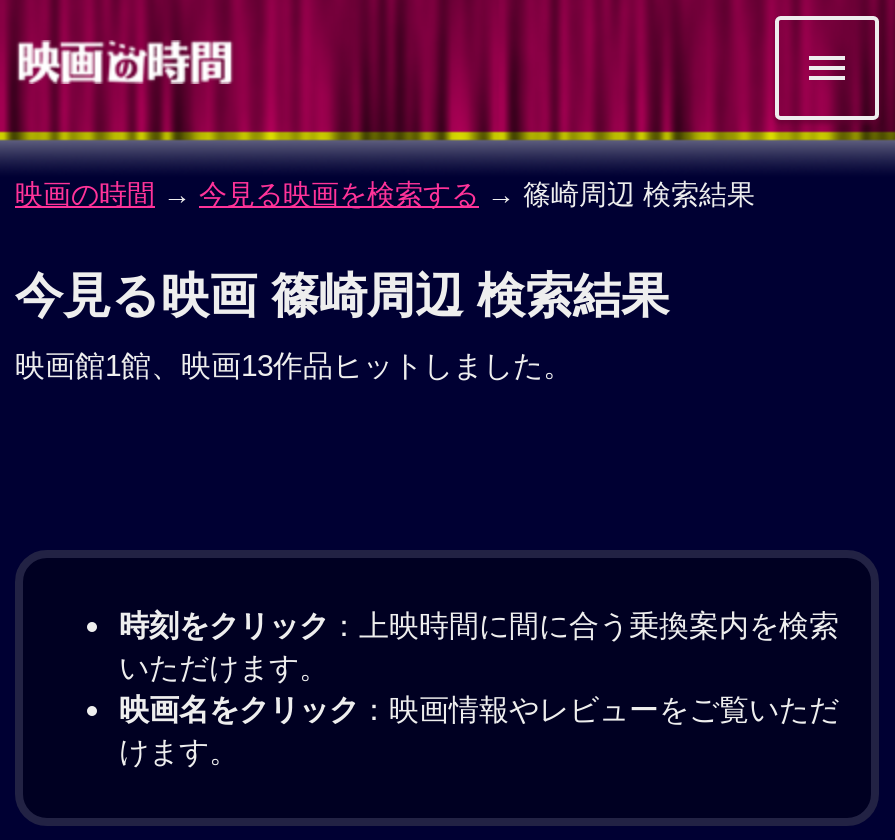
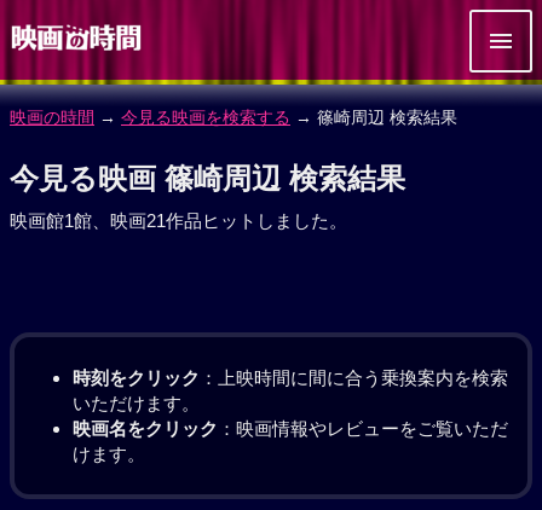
[15,348,573,382] 映画館1館、映画13作品ヒットしました。 -> [10,210,347,231] 映画館1館、映画21作品ヒットしました。

